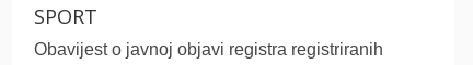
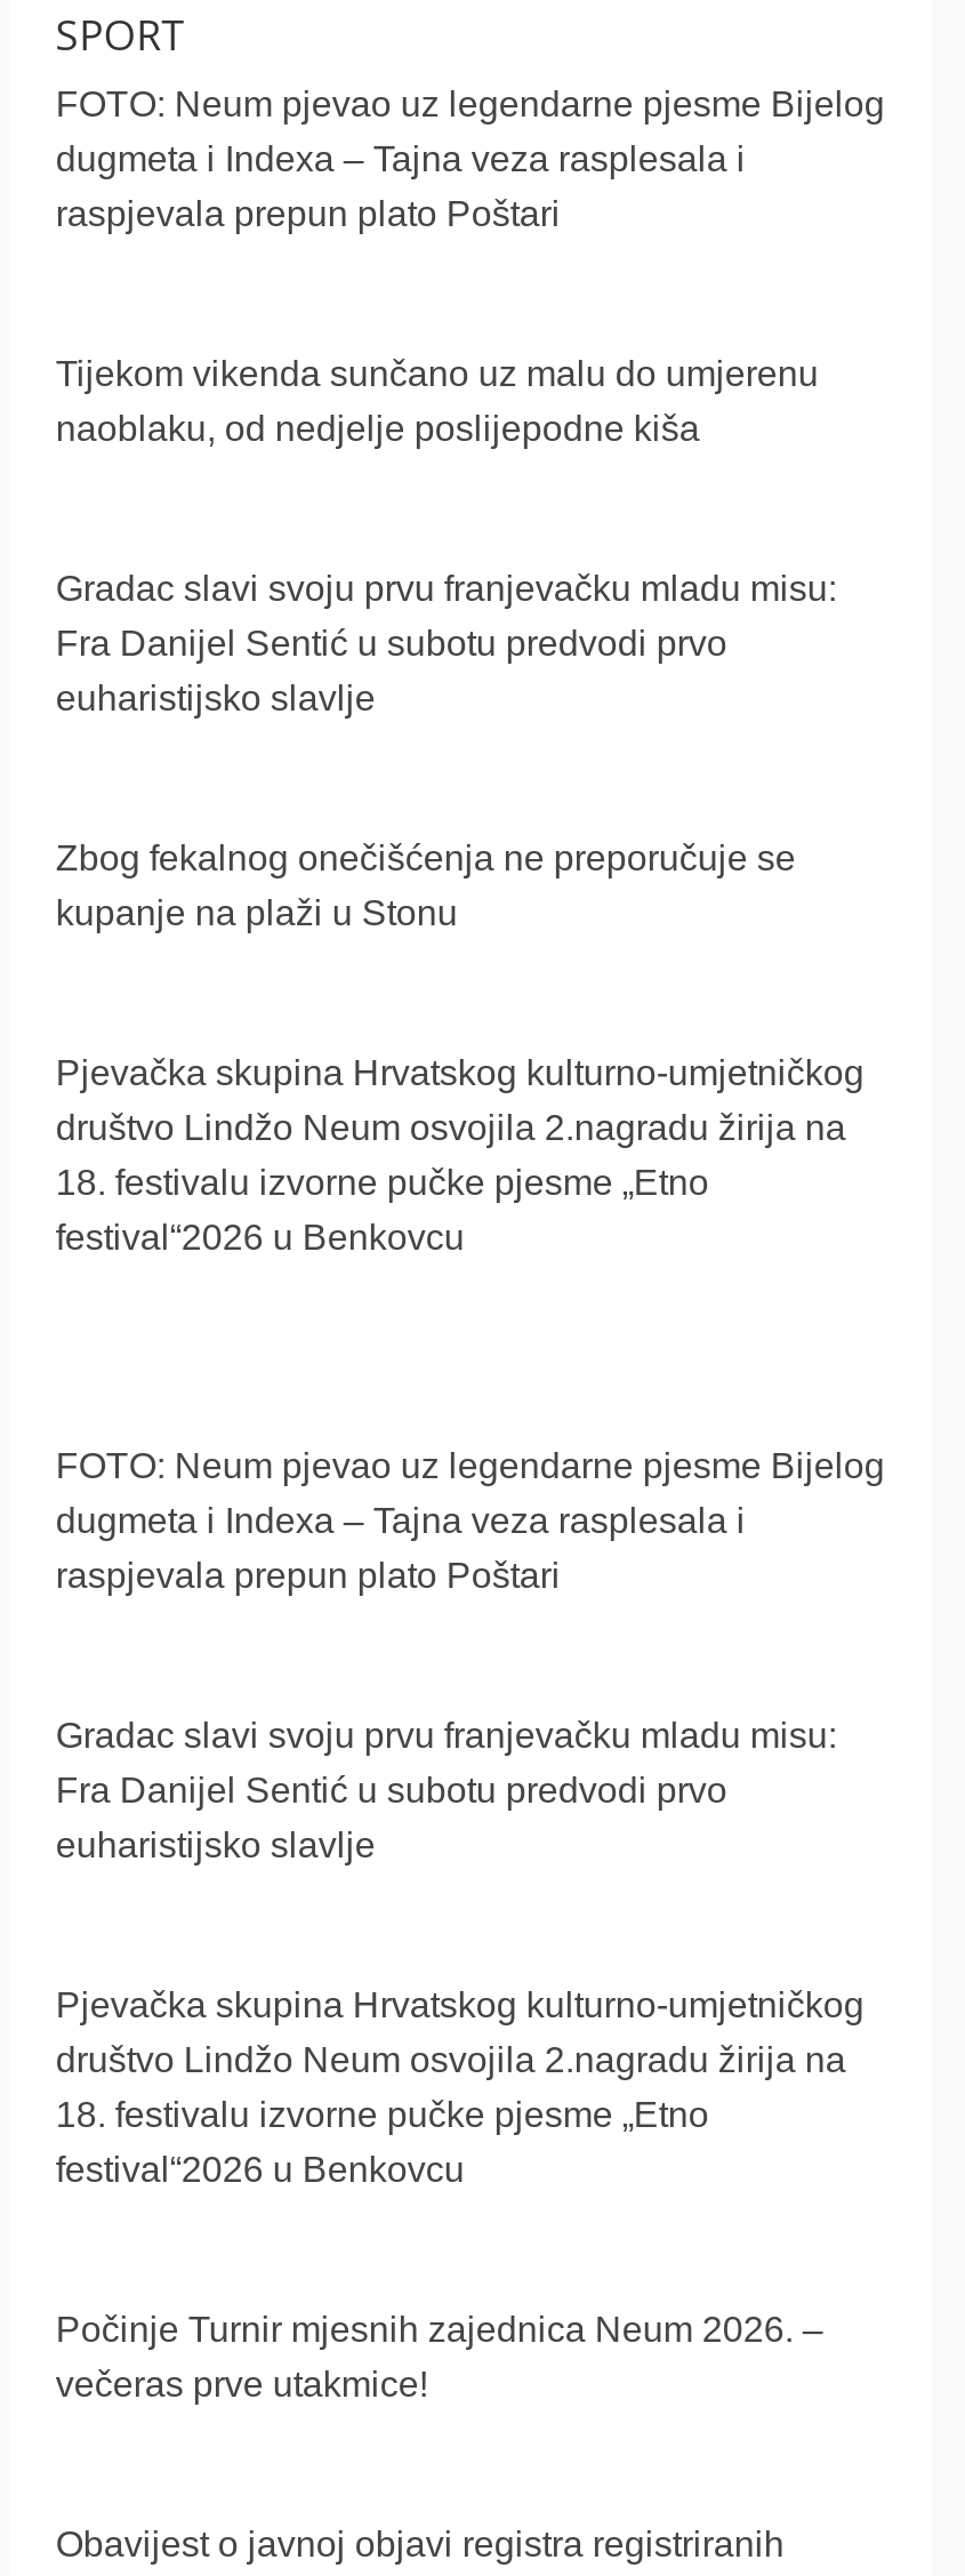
none -> [56,85,885,233] FOTO: Neum pjevao uz legendarne pjesme Bijelog | dugmeta i Indexa – Tajna veza rasplesala i | raspjevala prepun plato Poštari
none -> [56,354,819,448] Tijekom vikenda sunčano uz malu do umjerenu | naoblaku, od nedjelje poslijepodne kiša
none -> [56,569,837,717] Gradac slavi svoju prvu franjevačku mladu misu: | Fra Danijel Sentić u subotu predvodi prvo | euharistijsko slavlje
none -> [56,838,796,932] Zbog fekalnog onečišćenja ne preporučuje se | kupanje na plaži u Stonu
none -> [56,1053,864,1257] Pjevačka skupina Hrvatskog kulturno-umjetničkog | društvo Lindžo Neum osvojila 2.nagradu žirija na | 18. festivalu izvorne pučke pjesme „Etno | festival“2026 u Benkovcu
none -> [56,1446,885,1595] FOTO: Neum pjevao uz legendarne pjesme Bijelog | dugmeta i Indexa – Tajna veza rasplesala i | raspjevala prepun plato Poštari
none -> [56,1716,837,1864] Gradac slavi svoju prvu franjevačku mladu misu: | Fra Danijel Sentić u subotu predvodi prvo | euharistijsko slavlje
none -> [56,1985,864,2189] Pjevačka skupina Hrvatskog kulturno-umjetničkog | društvo Lindžo Neum osvojila 2.nagradu žirija na | 18. festivalu izvorne pučke pjesme „Etno | festival“2026 u Benkovcu
none -> [56,2310,823,2404] Počinje Turnir mjesnih zajednica Neum 2026. – | večeras prve utakmice!

